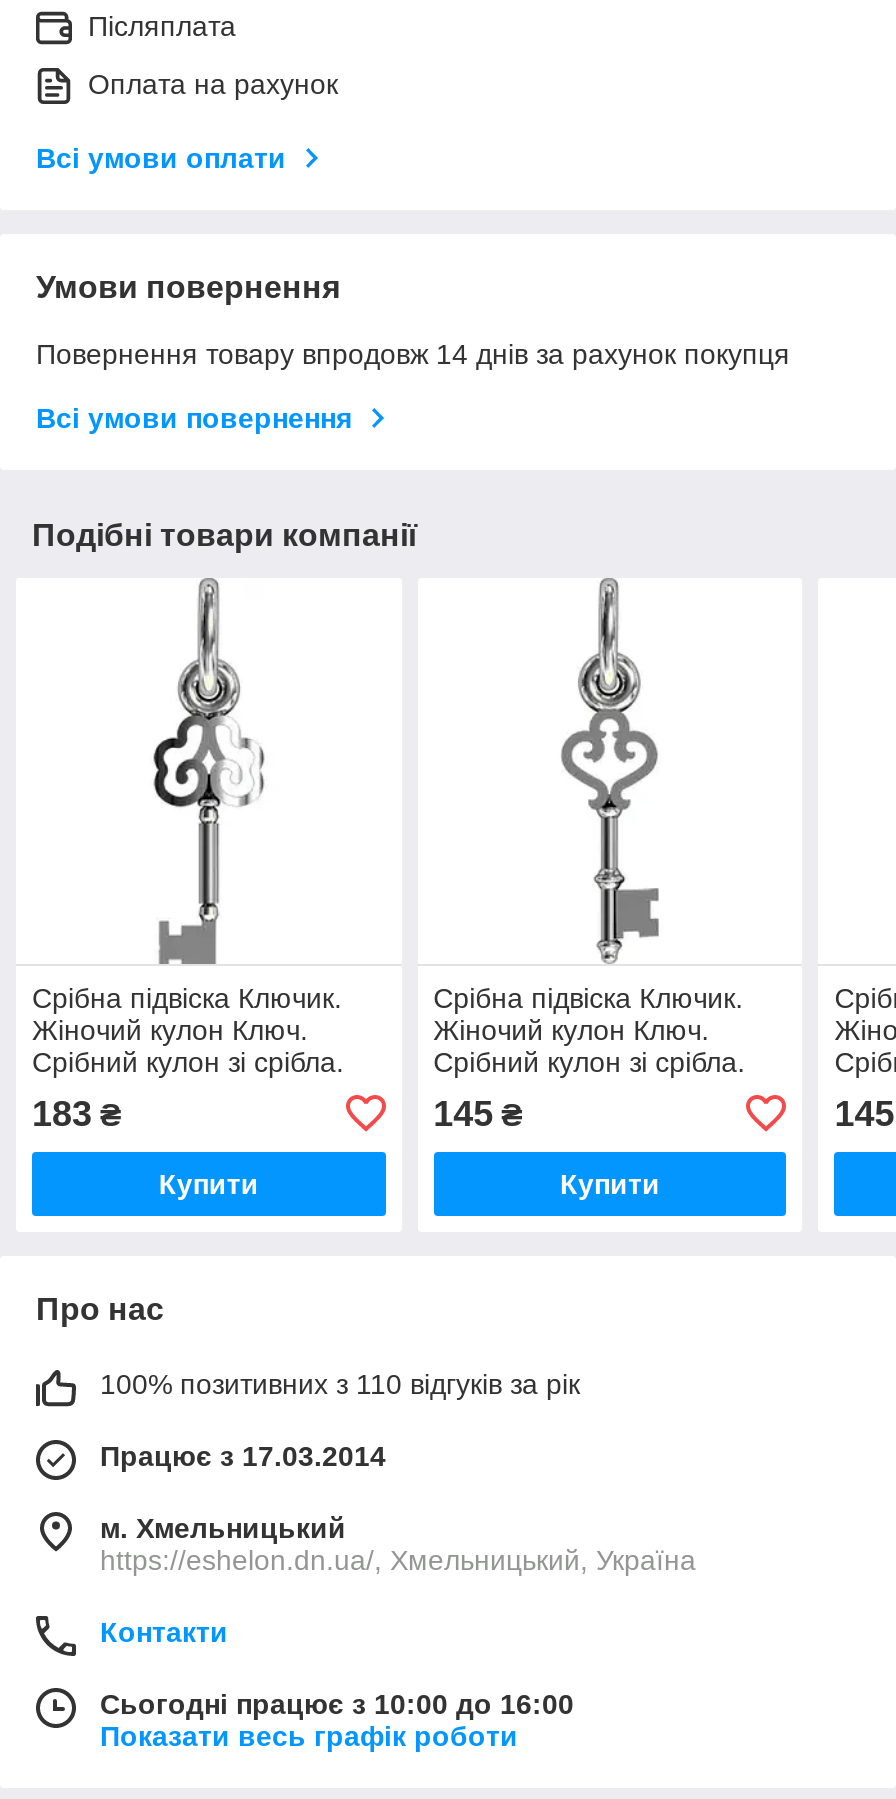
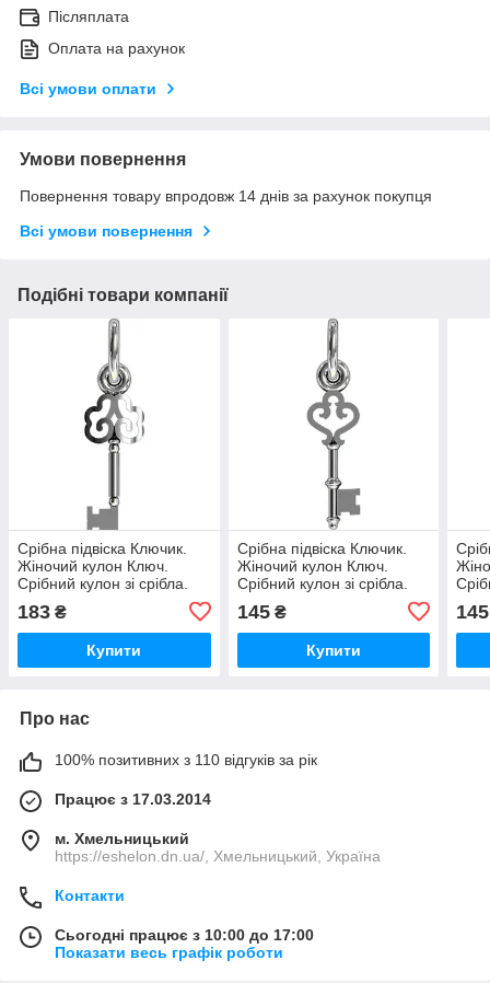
[100,1688,574,1720] Сьогодні працює з 10:00 до 16:00 -> [55,926,314,943] Сьогодні працює з 10:00 до 17:00

